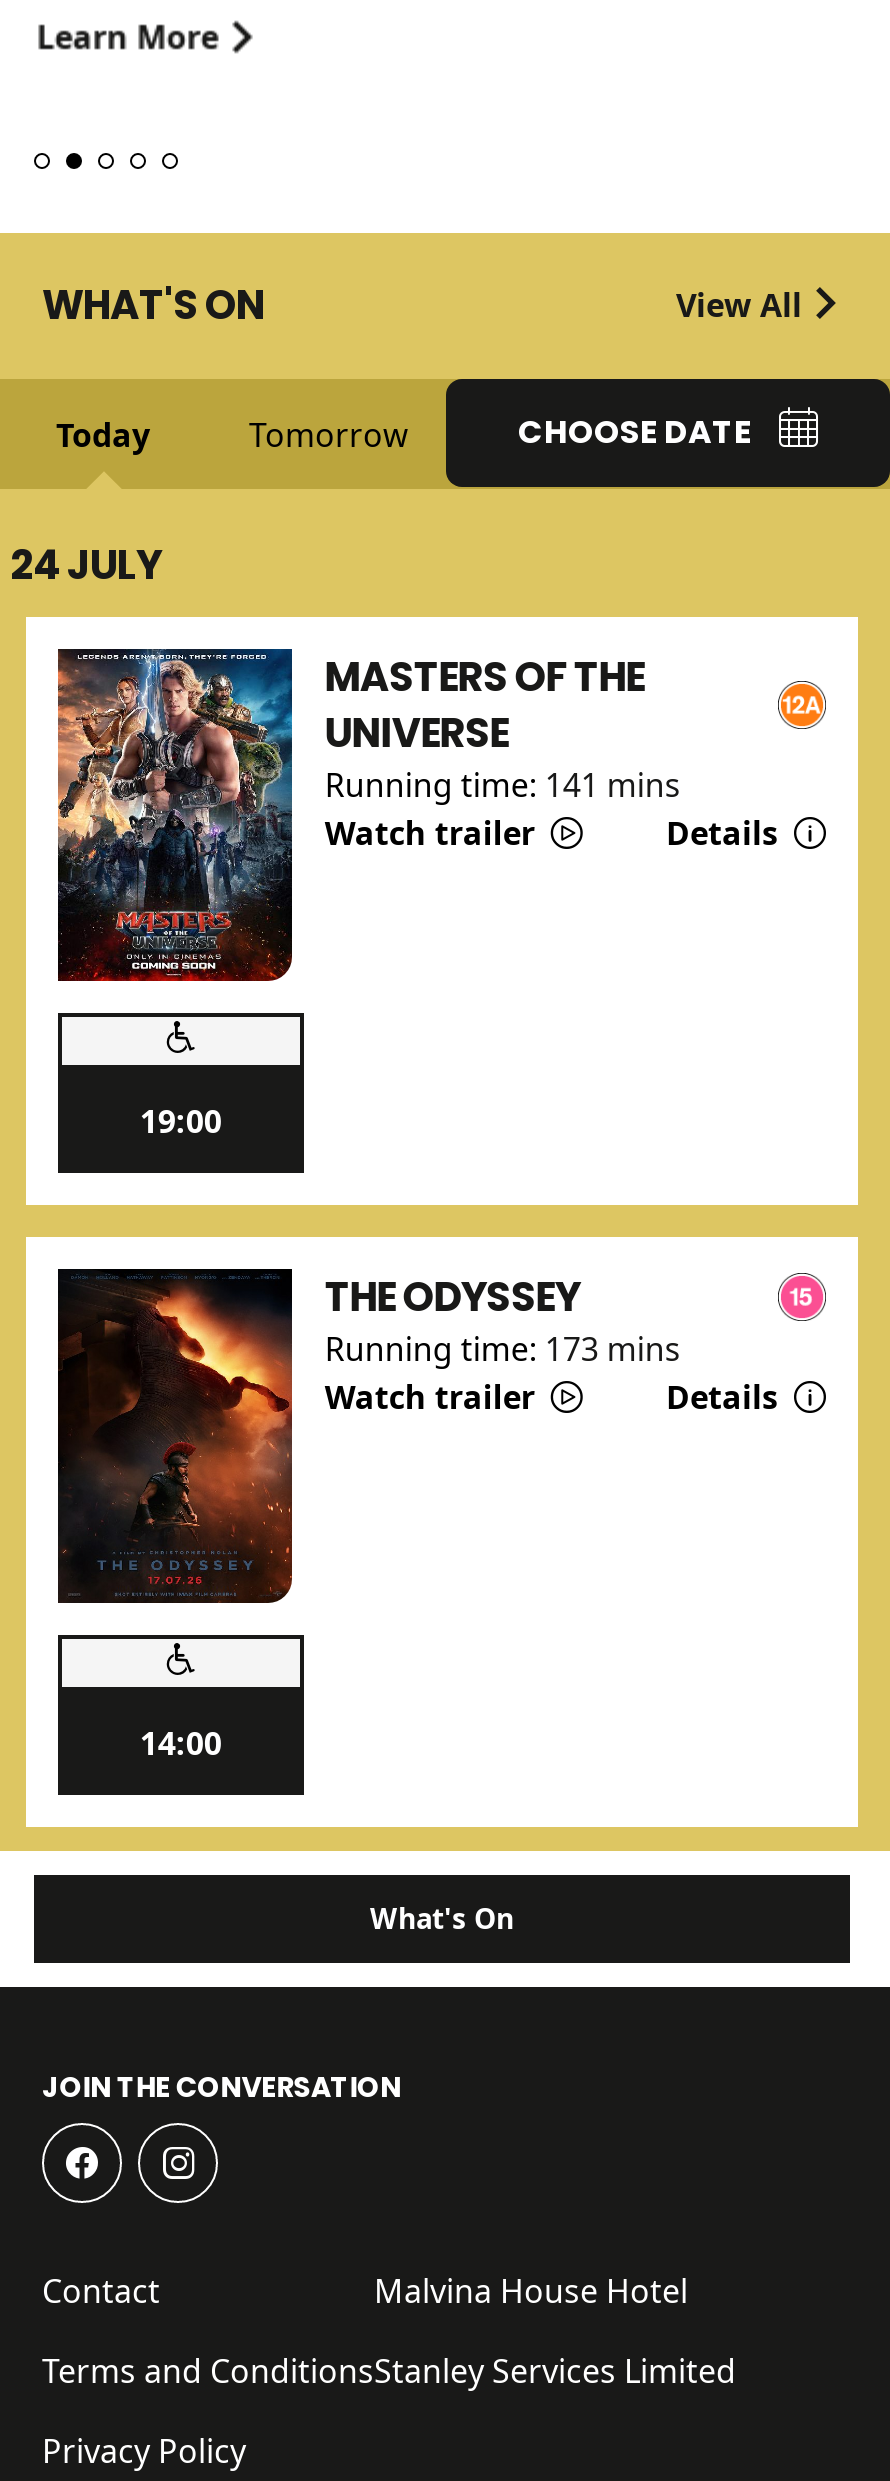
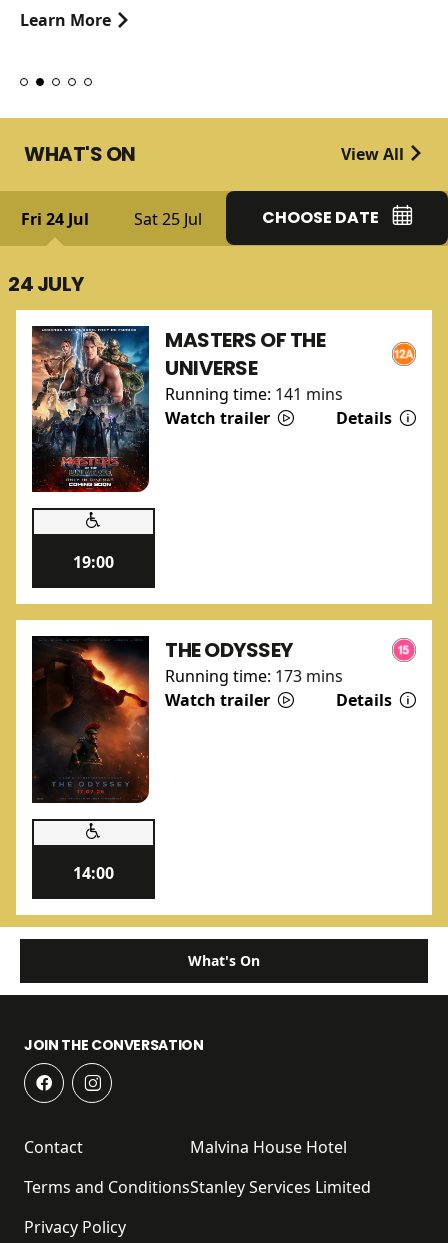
[56,413,409,457] Today | Tomorrow -> [20,208,201,230] Fri 24 Jul | Sat 25 Jul

